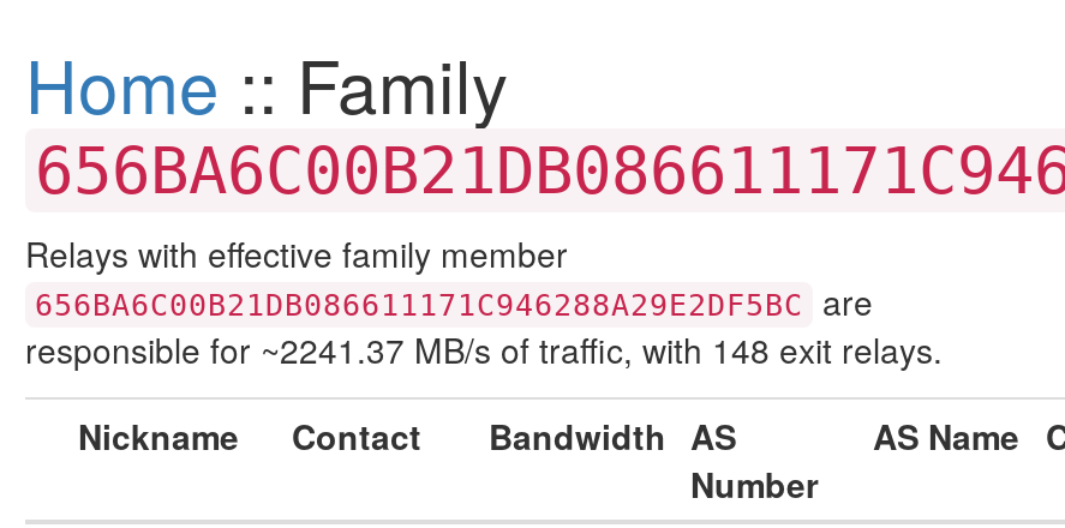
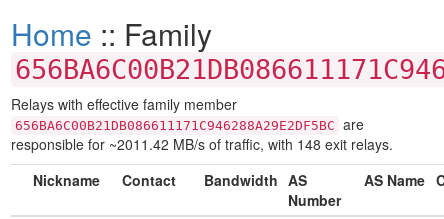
[25,325,943,373] responsible for ~2241.37 MB/s of traffic, with 148 exit relays. -> [11,134,393,154] responsible for ~2011.42 MB/s of traffic, with 148 exit relays.

